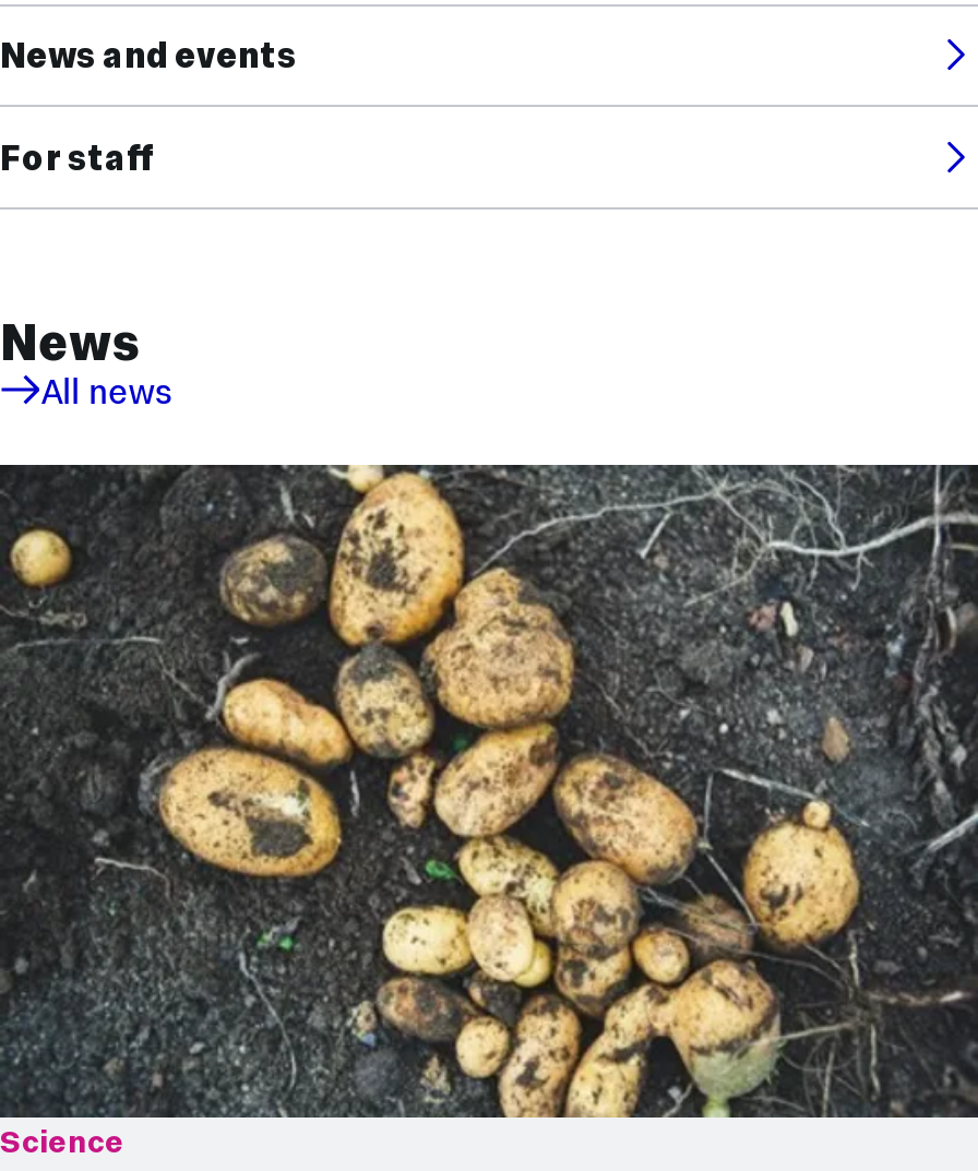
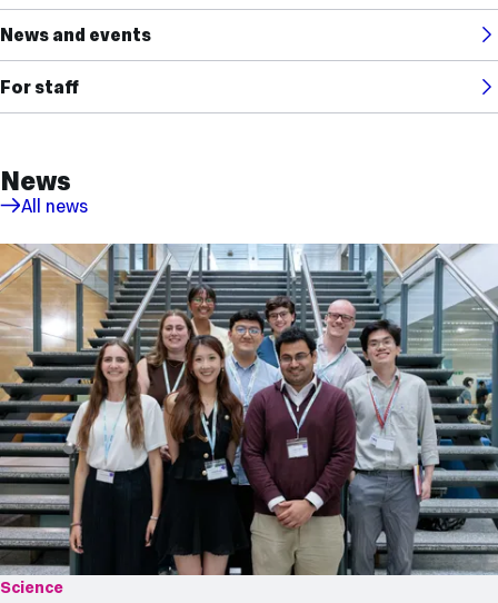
[7,463,971,1118] [image] -> [3,243,495,576] [image]

